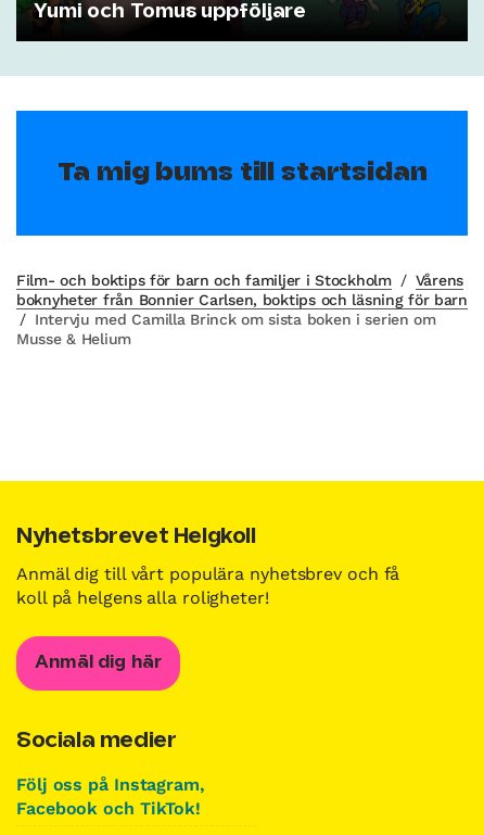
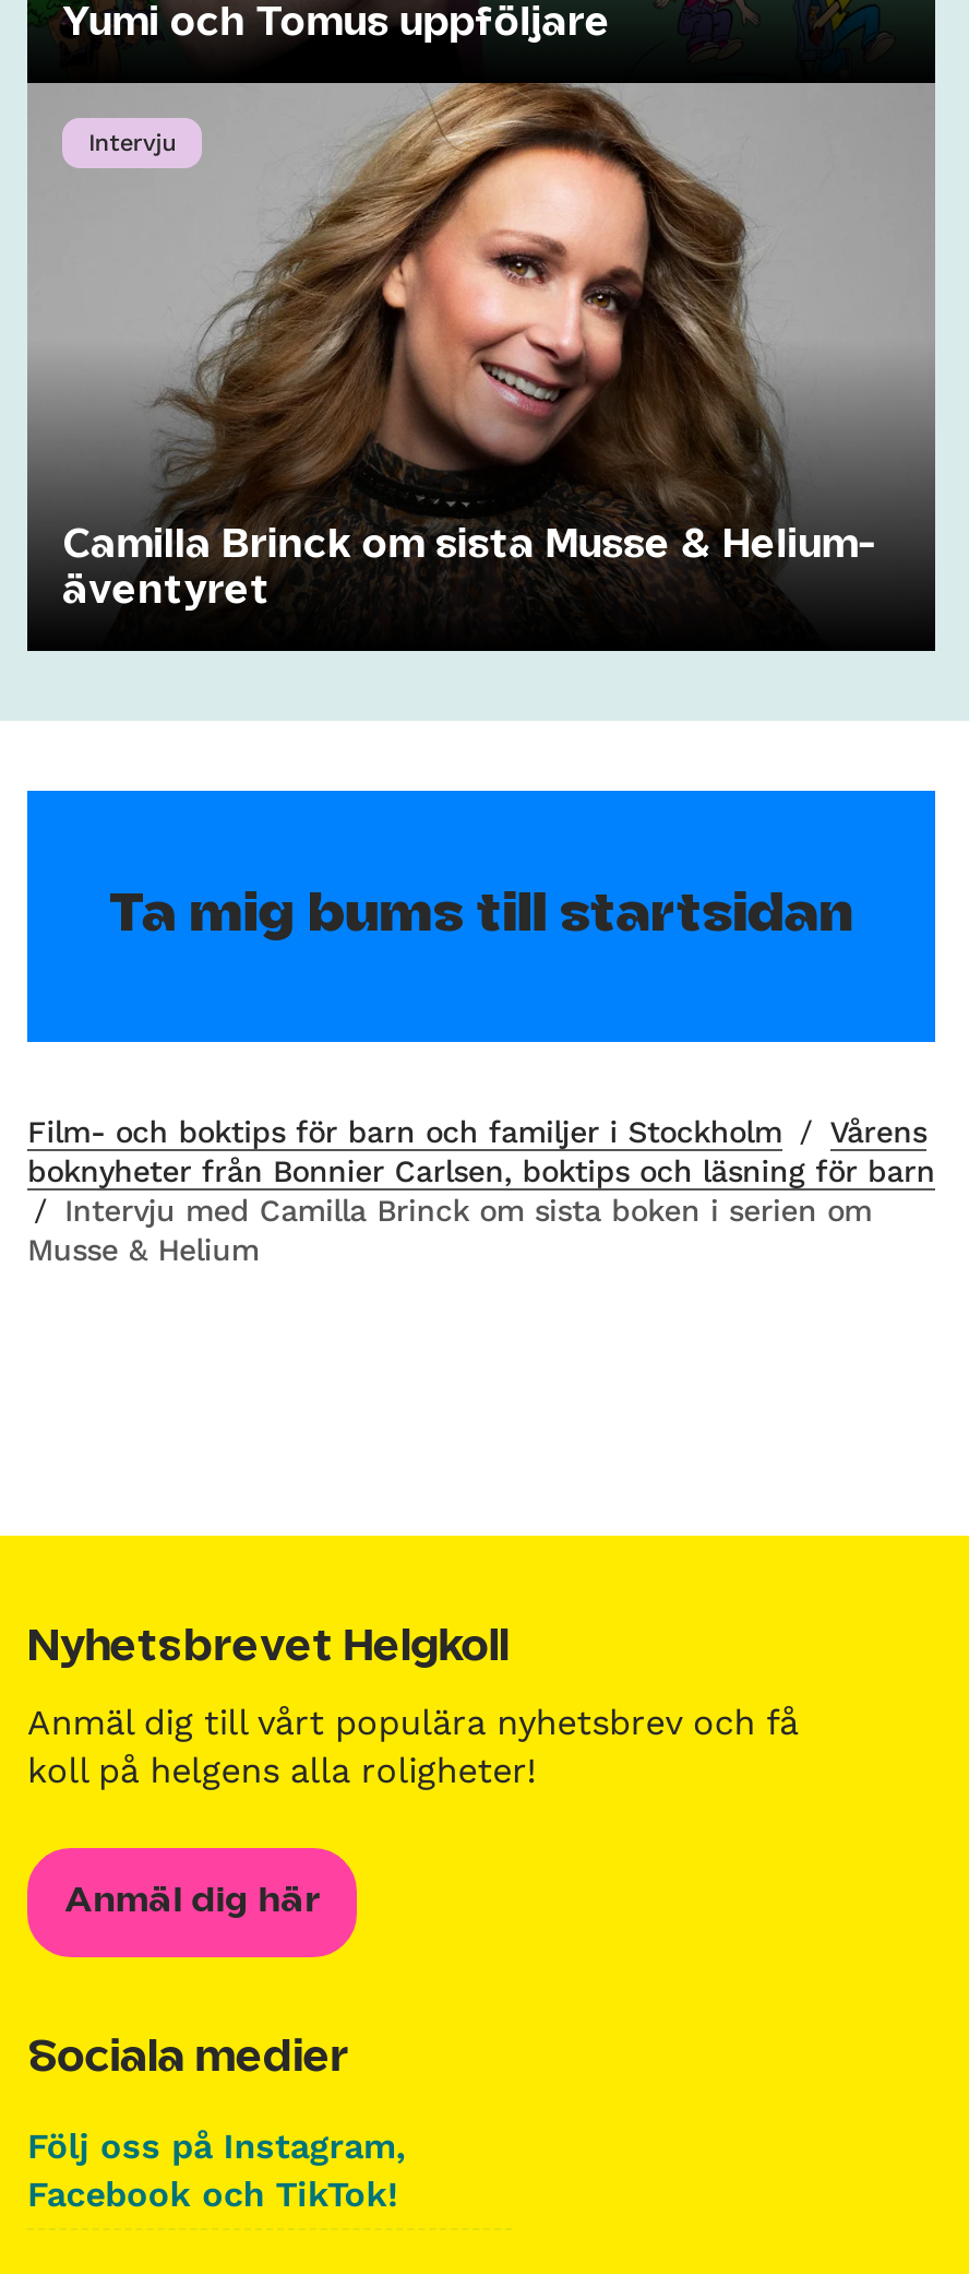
none -> [27,81,935,609] [image] | Intervju
none -> [62,529,878,610] Camilla Brinck om sista Musse & Helium- | äventyret

